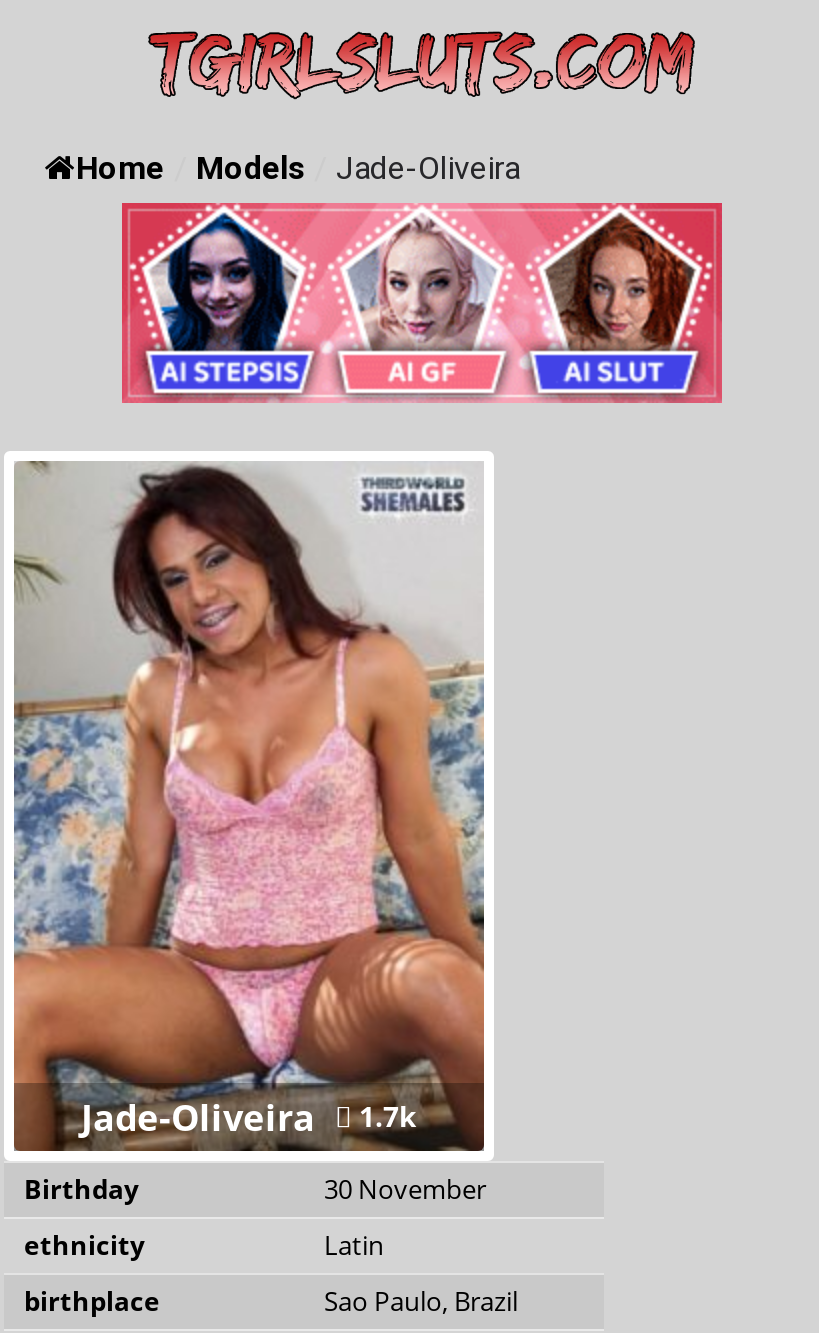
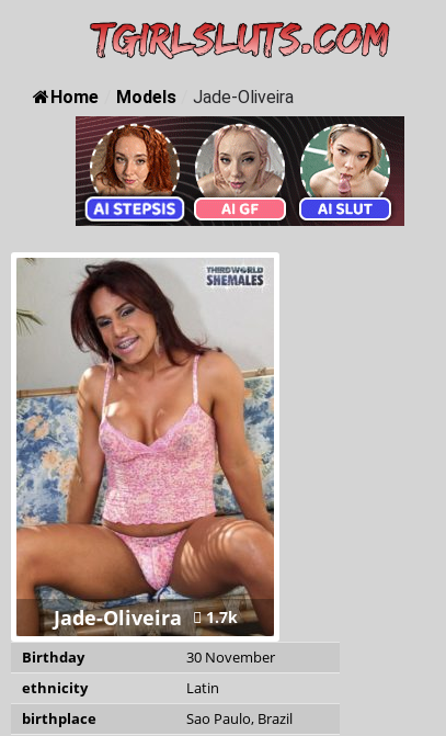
[120,201,724,405] [image] -> [75,115,405,227] [image]

